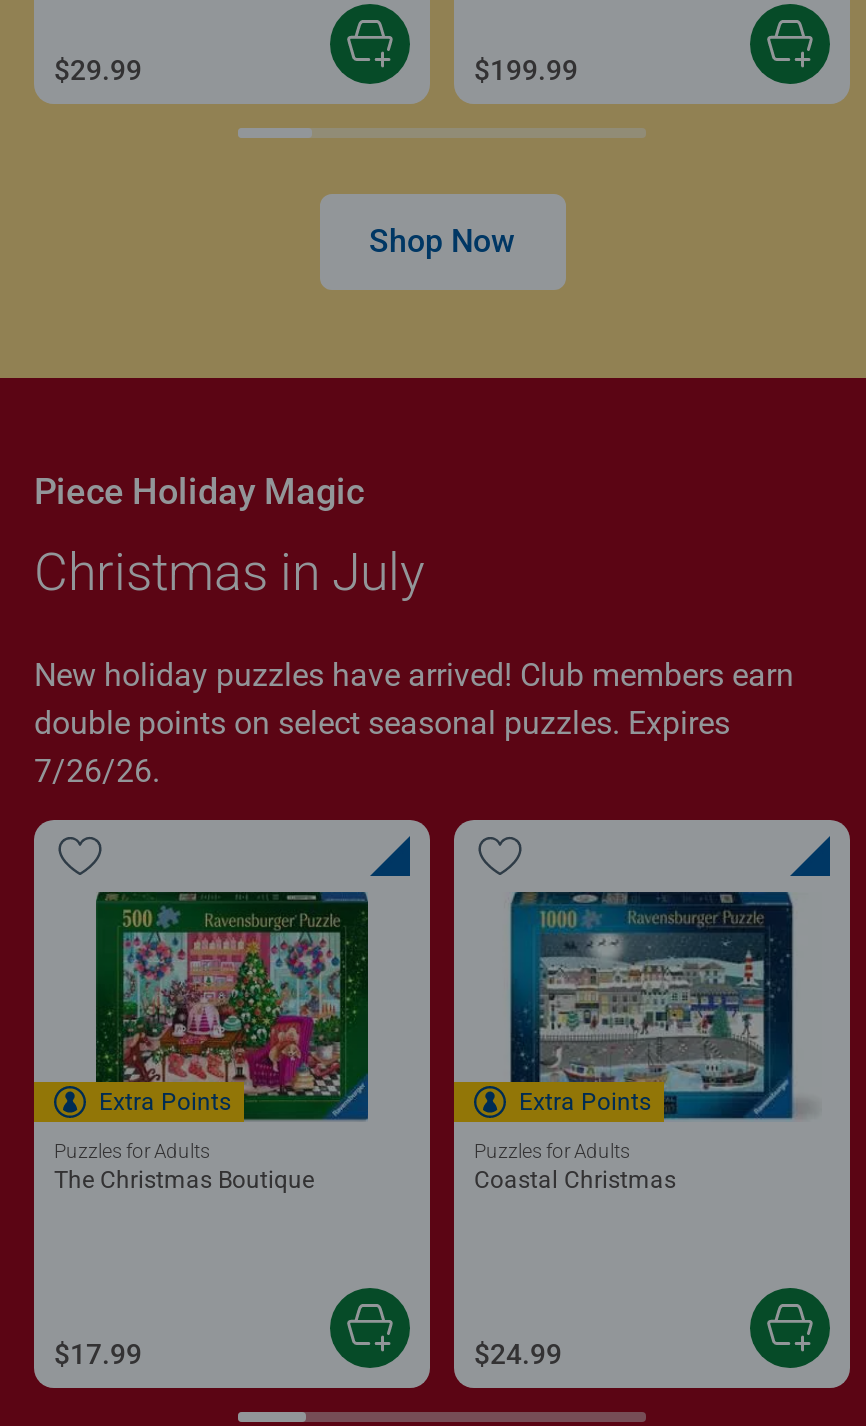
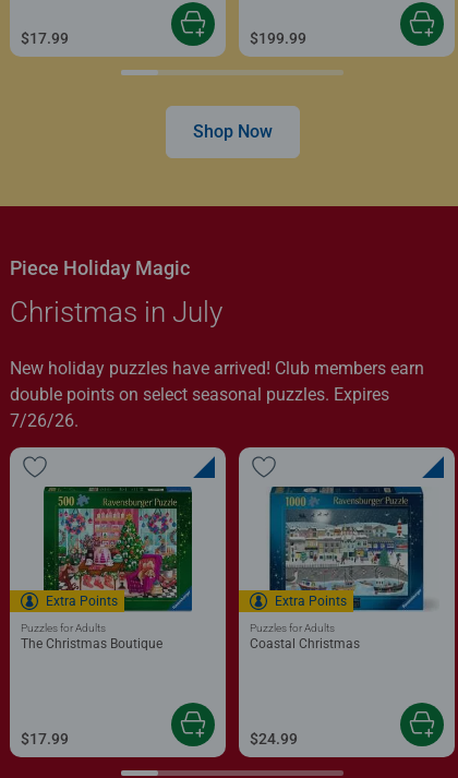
[54,55,142,87] $29.99 -> [21,30,69,47] $17.99

